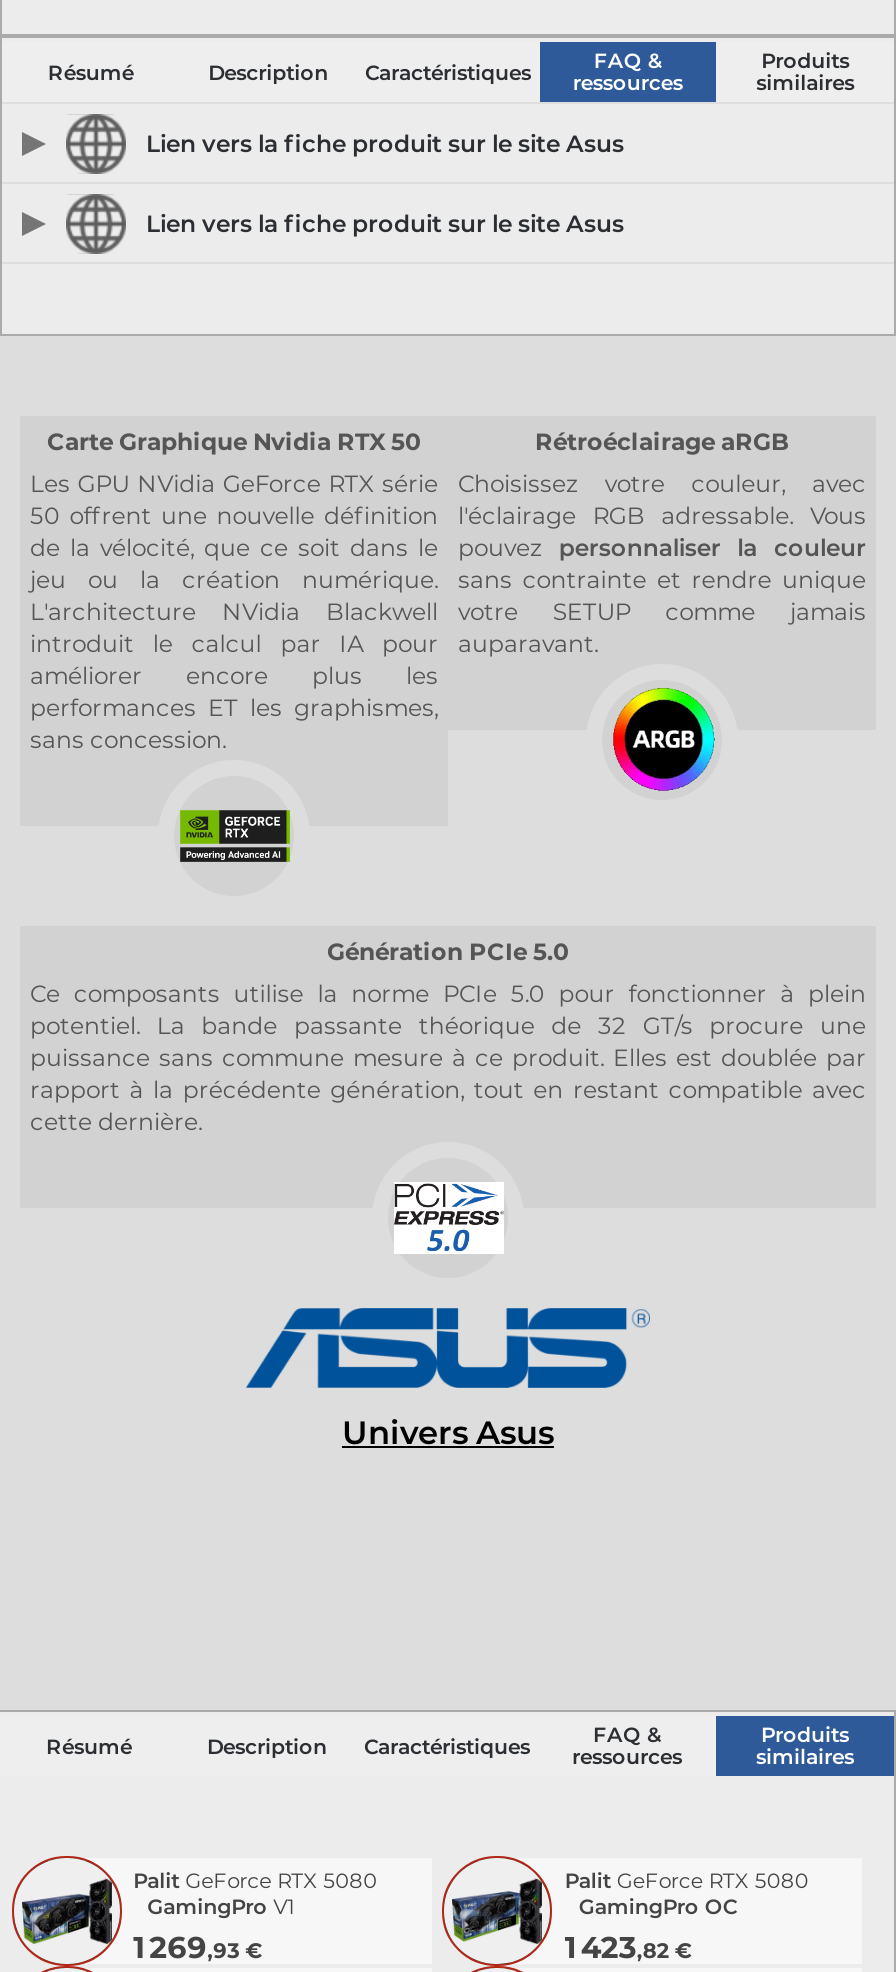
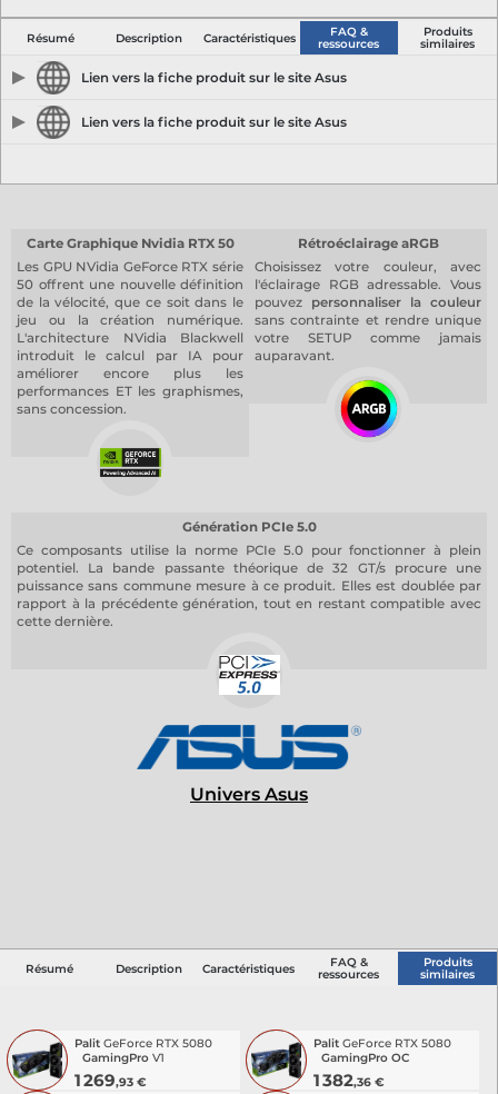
[565,1928,693,1966] 1 423,82 € -> [314,1070,385,1091] 1 382,36 €

